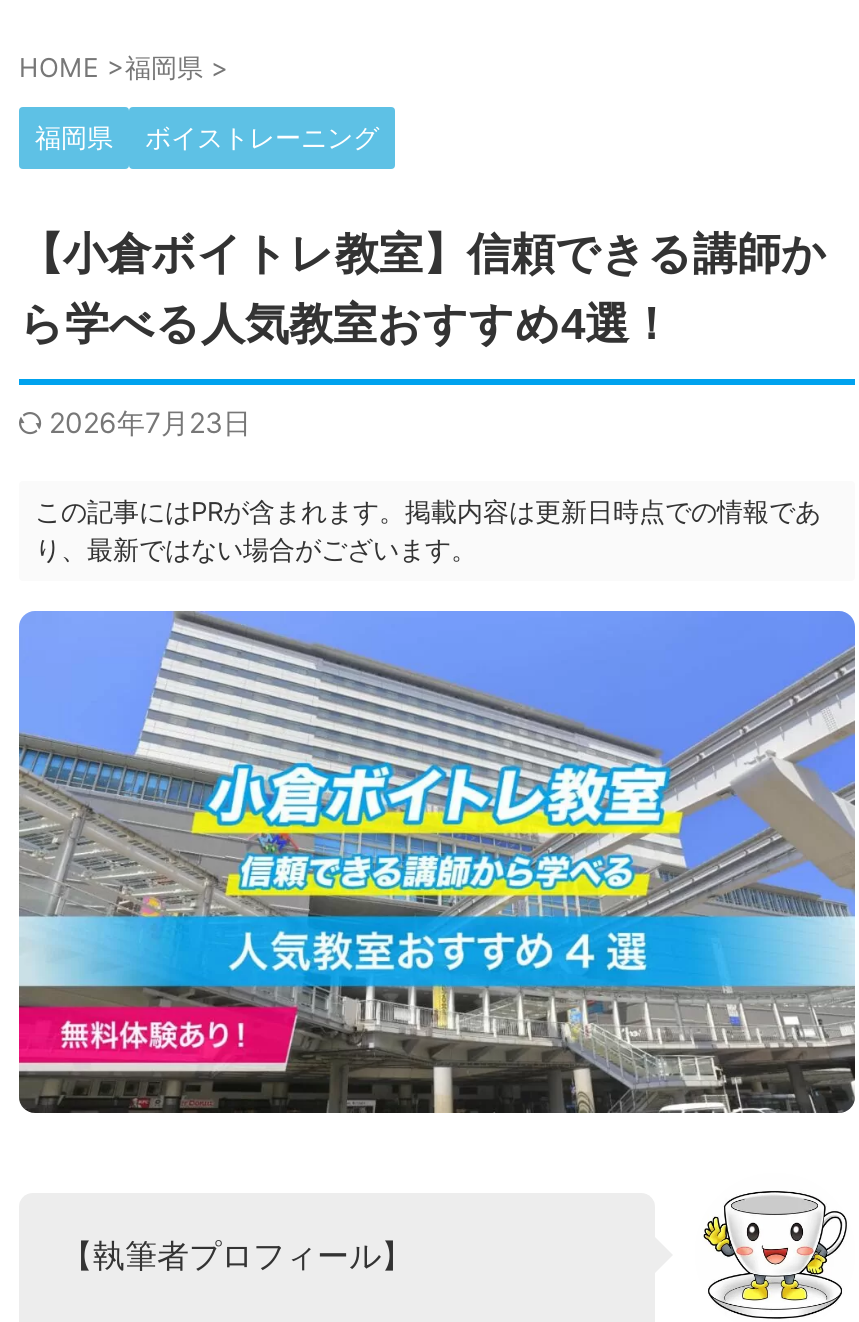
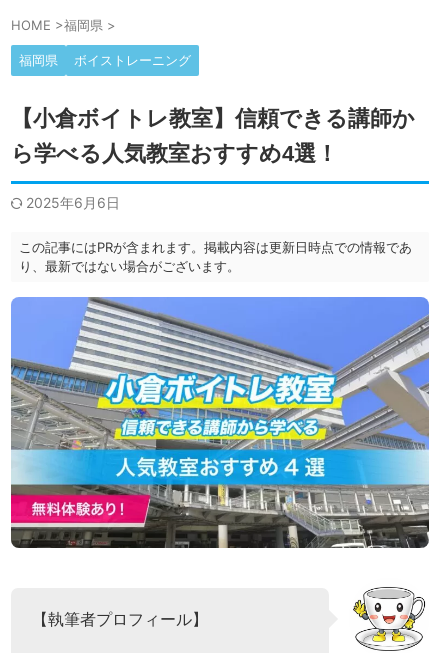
[49,405,251,439] 2026年7月23日 -> [26,194,120,211] 2025年6月6日

